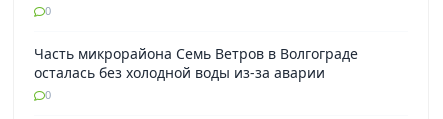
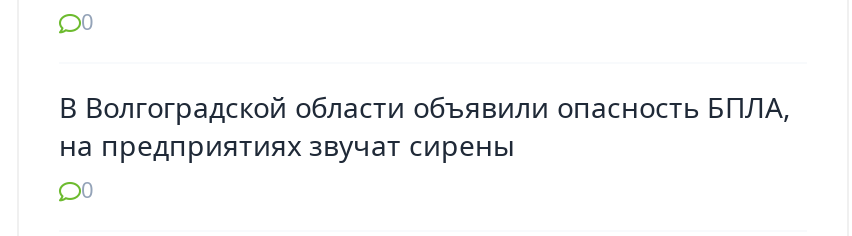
[34,44,358,82] Часть микрорайона Семь Ветров в Волгограде | осталась без холодной воды из-за аварии -> [59,88,791,164] В Волгоградской области объявили опасность БПЛА, | на предприятиях звучат сирены

